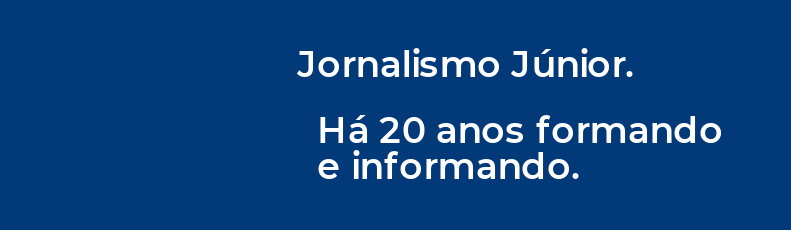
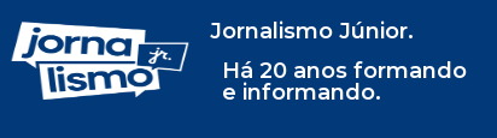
none -> [11,20,189,101] [image]

